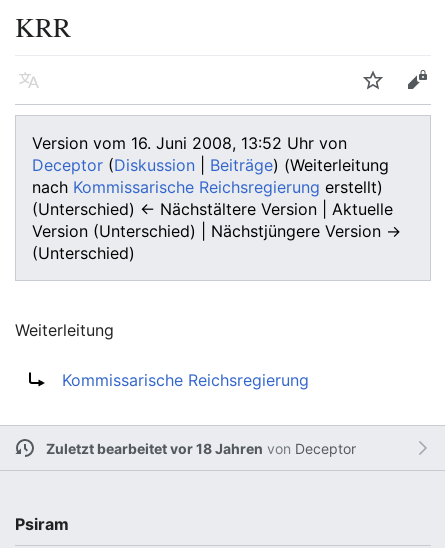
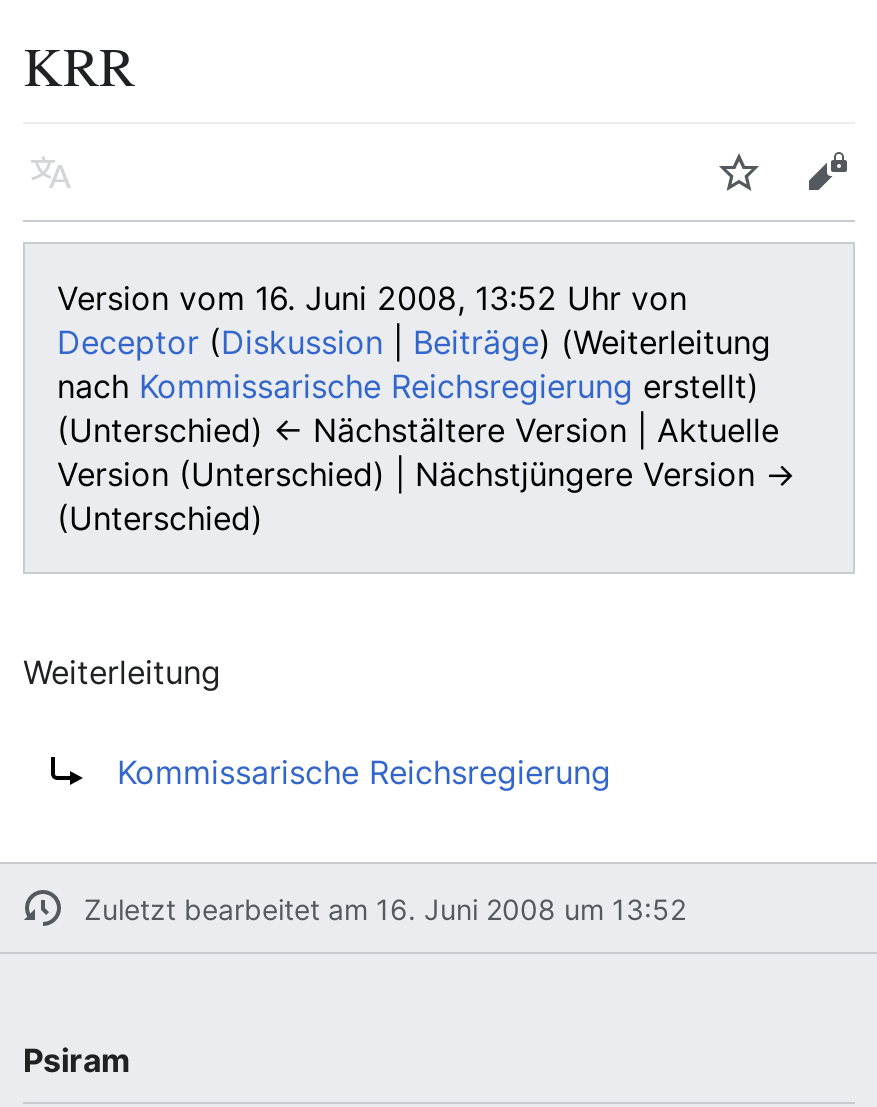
[45,439,355,456] Zuletzt bearbeitet vor 18 Jahren von Deceptor -> [84,891,686,925] Zuletzt bearbeitet am 16. Juni 2008 um 13:52

